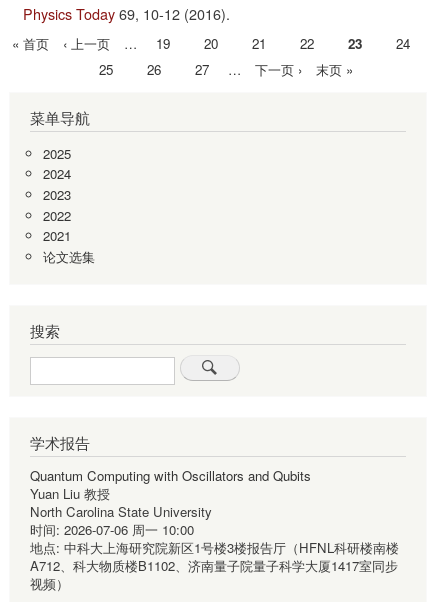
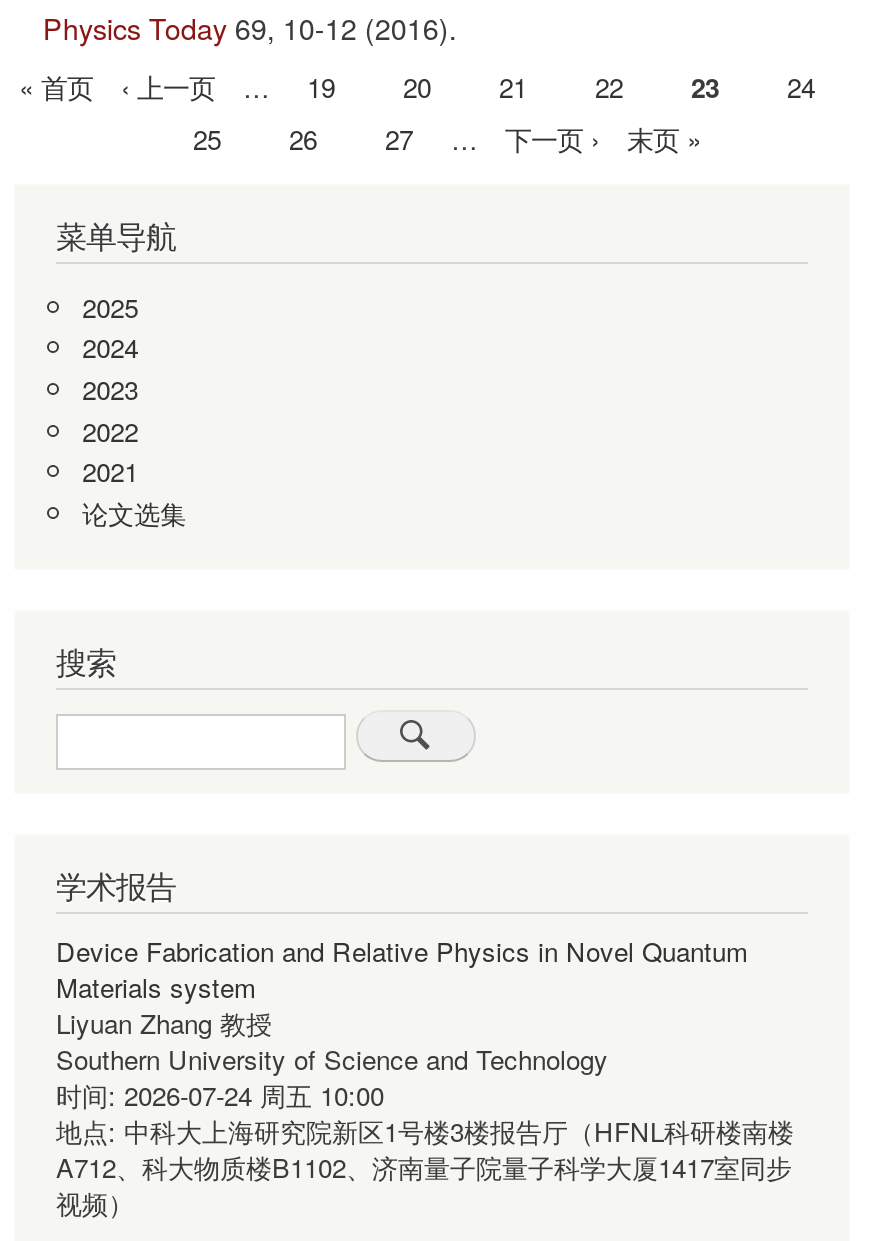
[30,466,311,539] Quantum Computing with Oscillators and Qubits | Yuan Liu 教授 | North Carolina State University | 时间: 2026-07-06 周一 10:00 -> [56,932,748,1114] Device Fabrication and Relative Physics in Novel Quantum | Materials system | Liyuan Zhang 教授 | Southern University of Science and Technology | 时间: 2026-07-24 周五 10:00

